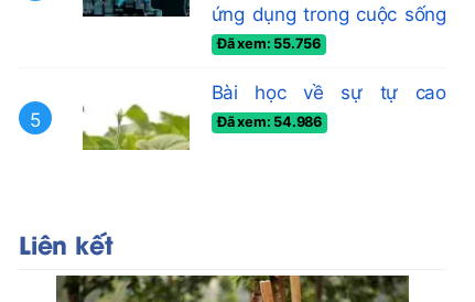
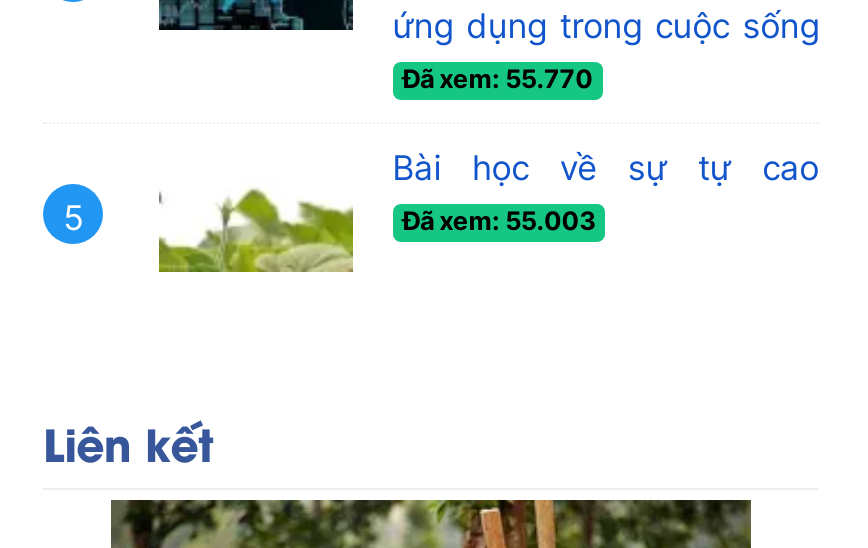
[217,36,321,52] Đã xem: 55.756 -> [402,65,593,95] Đã xem: 55.770
[217,114,322,131] Đã xem: 54.986 -> [402,207,595,237] Đã xem: 55.003

